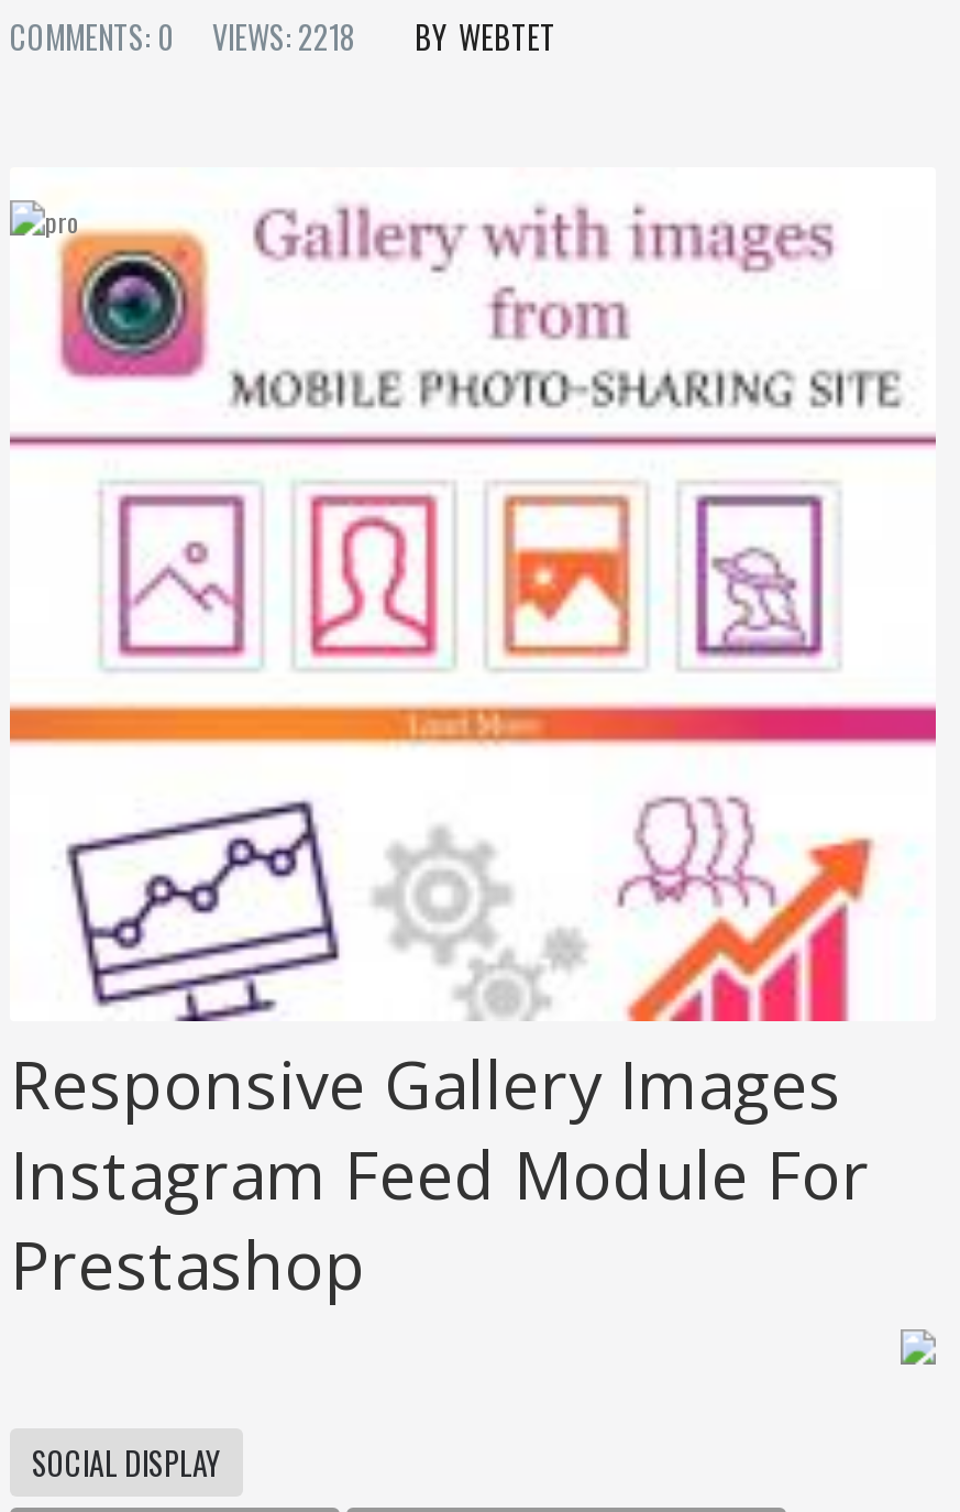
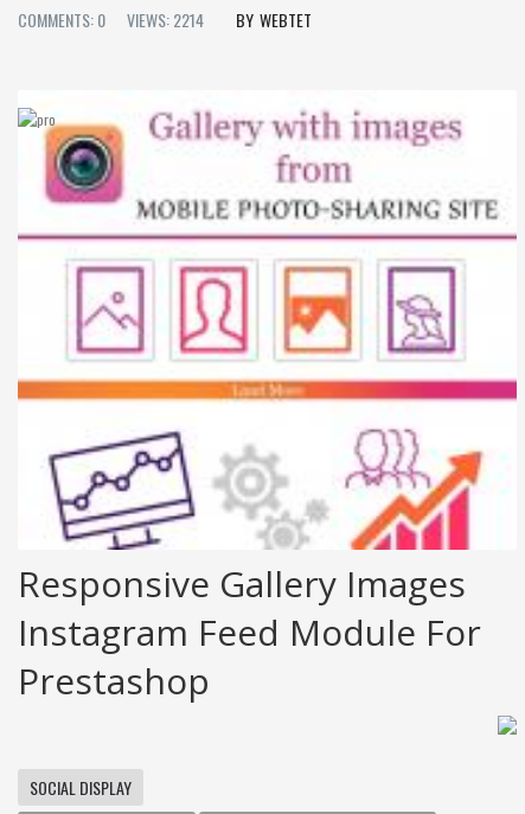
[10,13,355,59] COMMENTS: 0 VIEWS: 2218 -> [18,7,204,32] COMMENTS: 0 VIEWS: 2214

